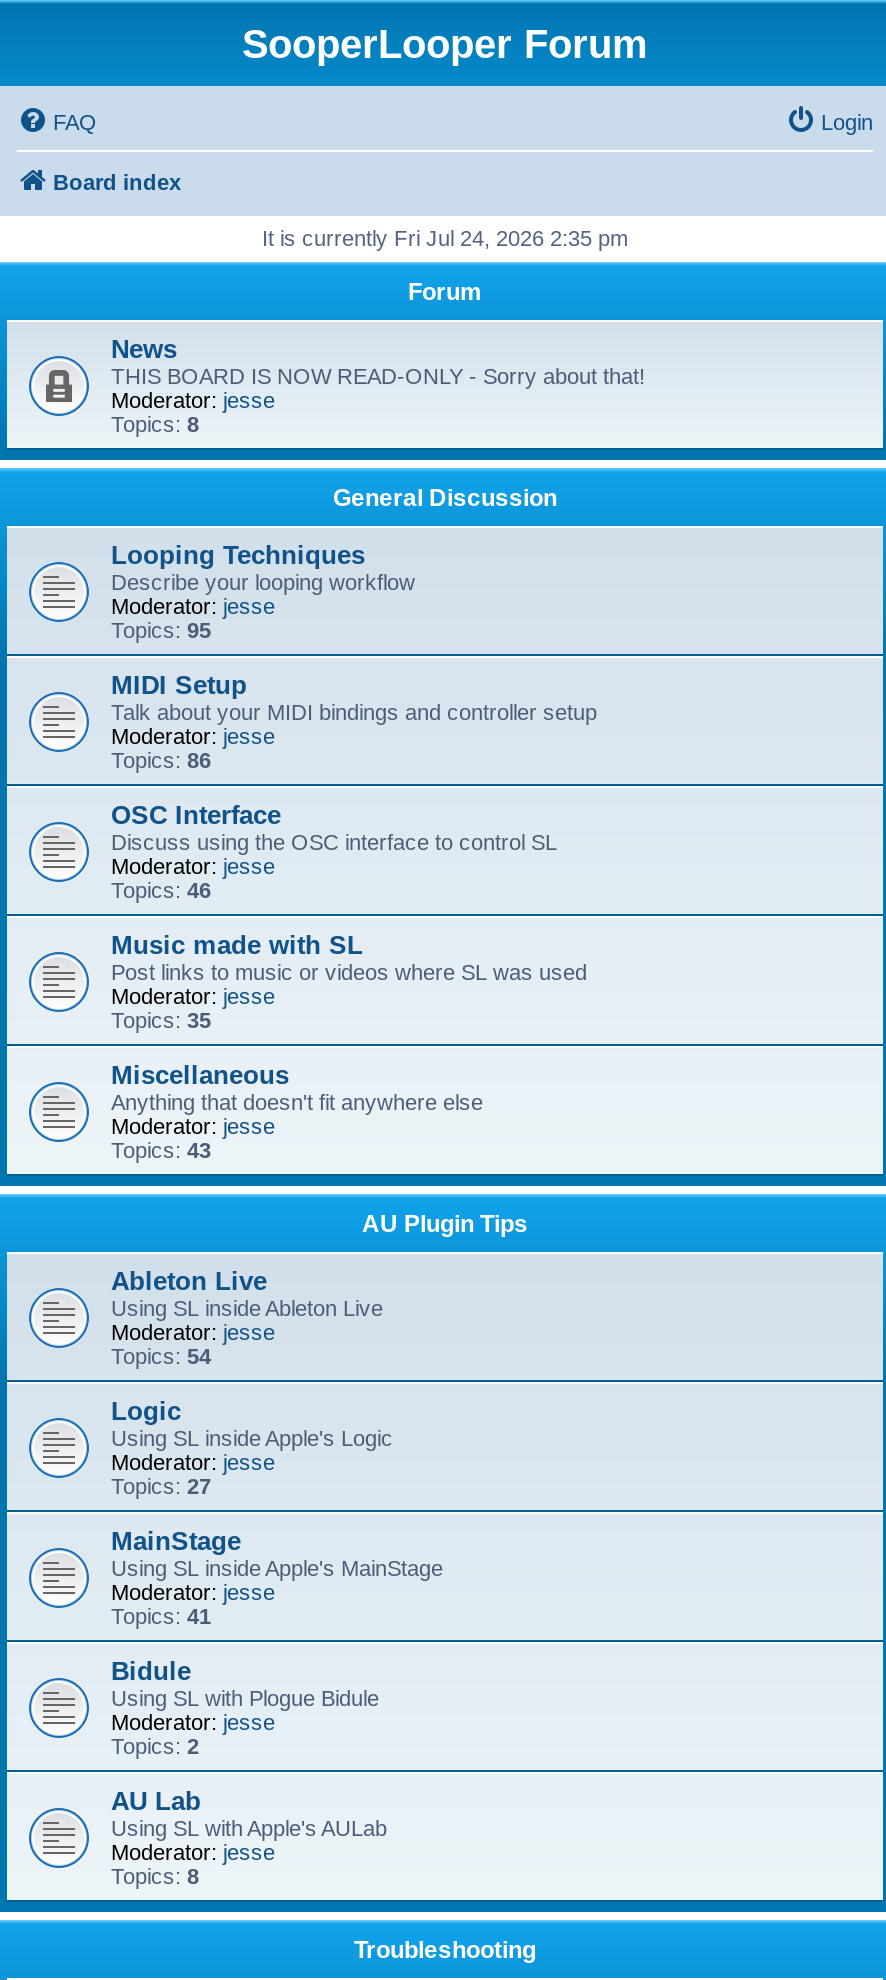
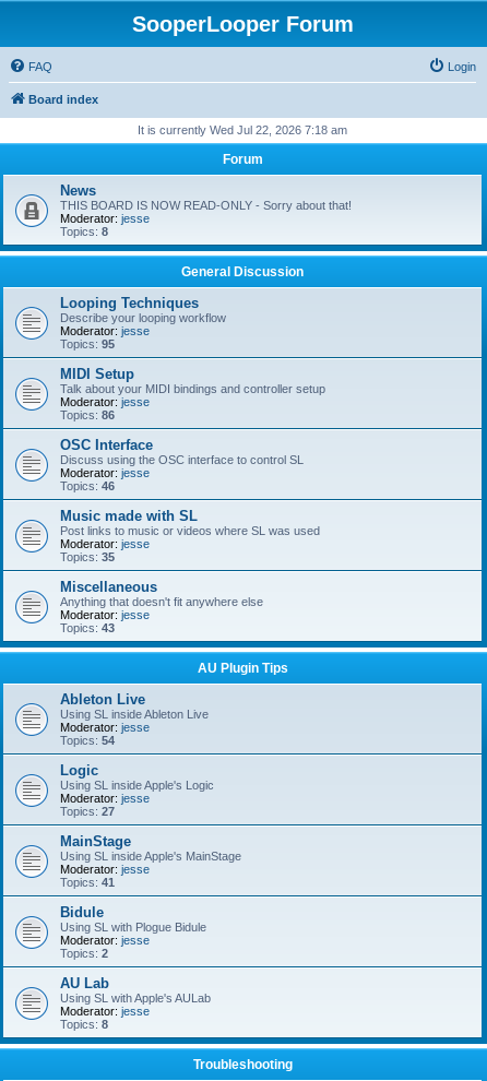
[262,226,628,250] It is currently Fri Jul 24, 2026 2:35 pm -> [138,123,347,136] It is currently Wed Jul 22, 2026 7:18 am

